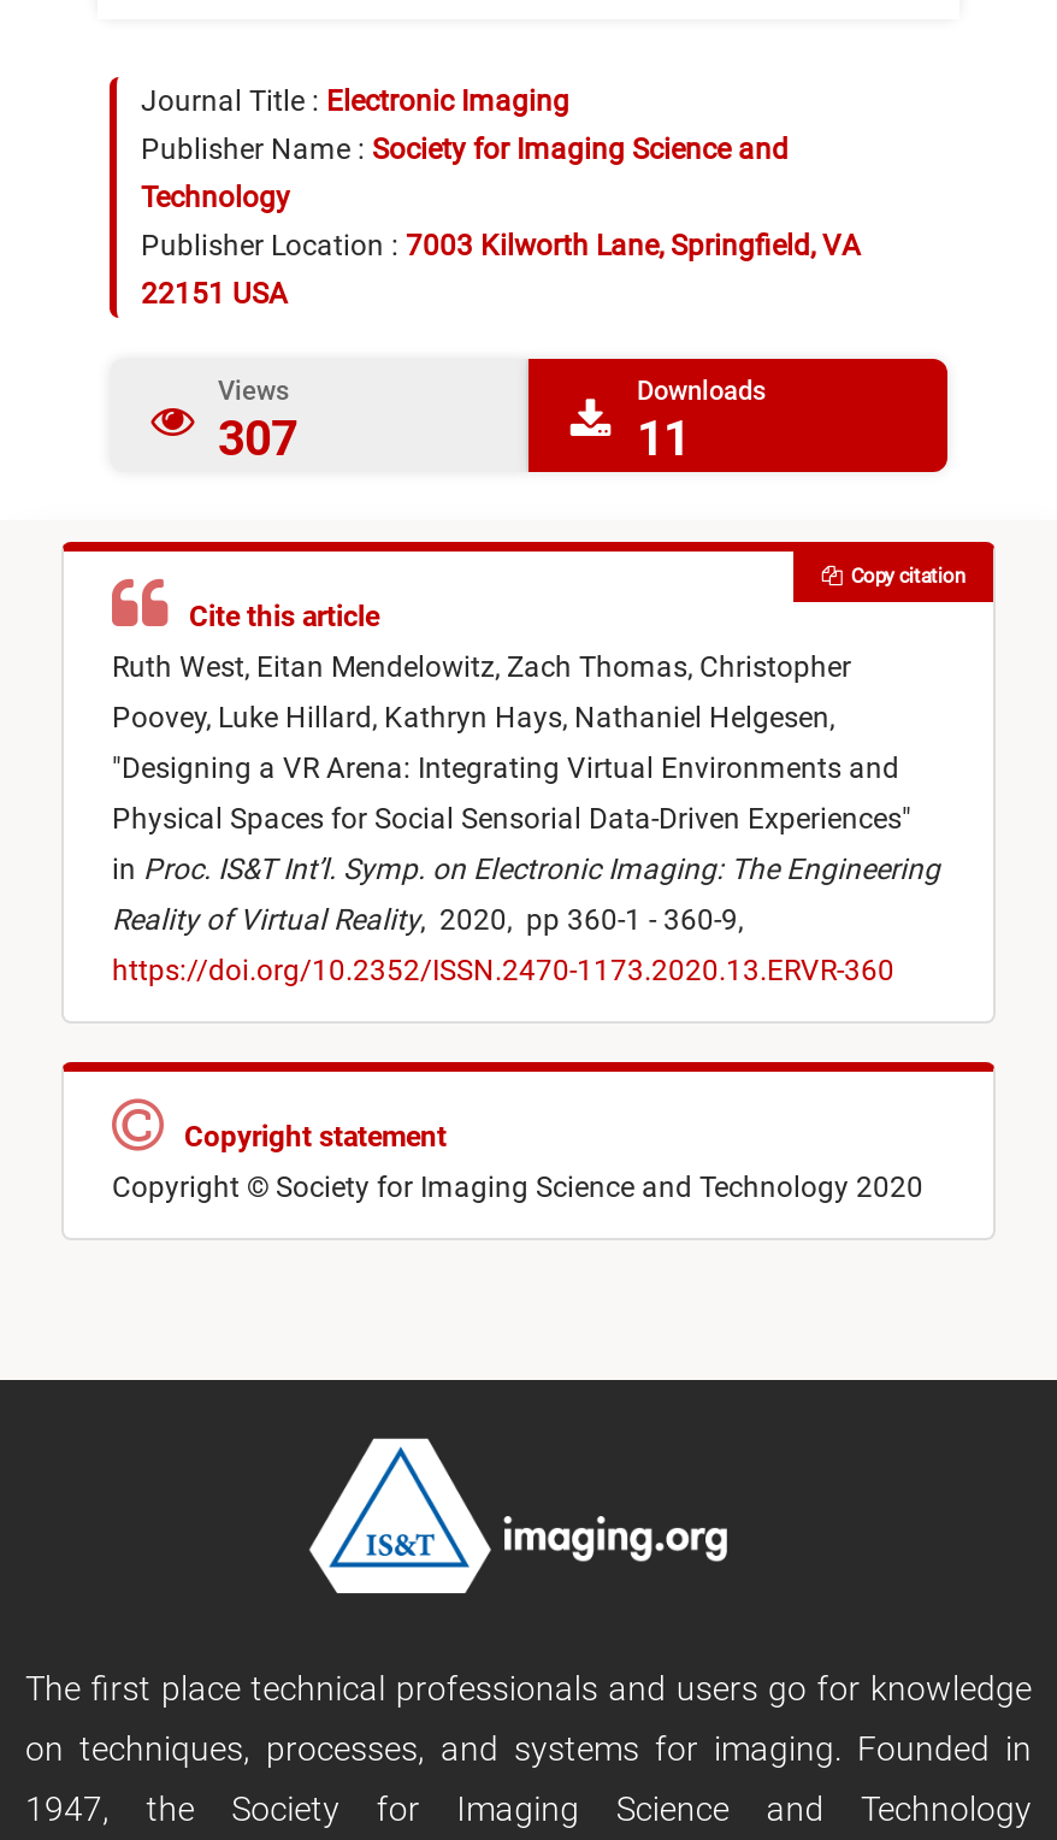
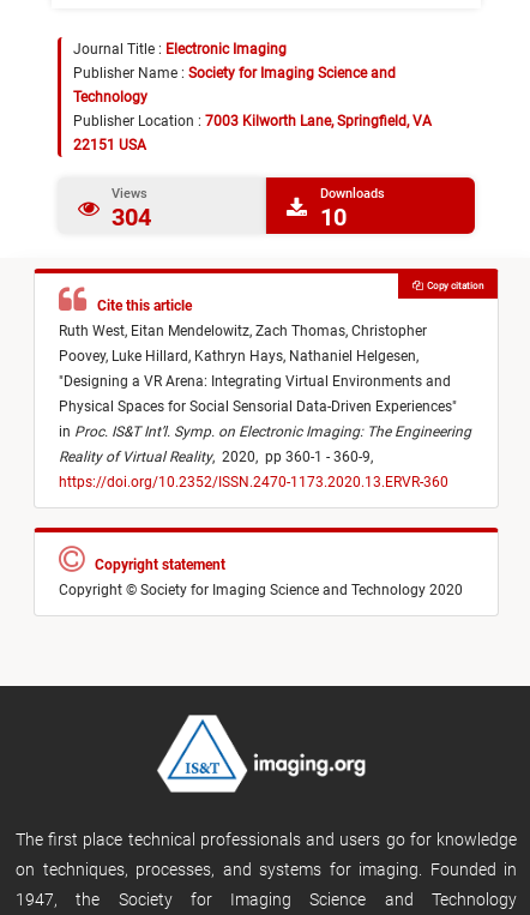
[218,409,297,467] 307 -> [112,203,151,231] 304
[637,409,690,467] 11 -> [320,203,347,231] 10

